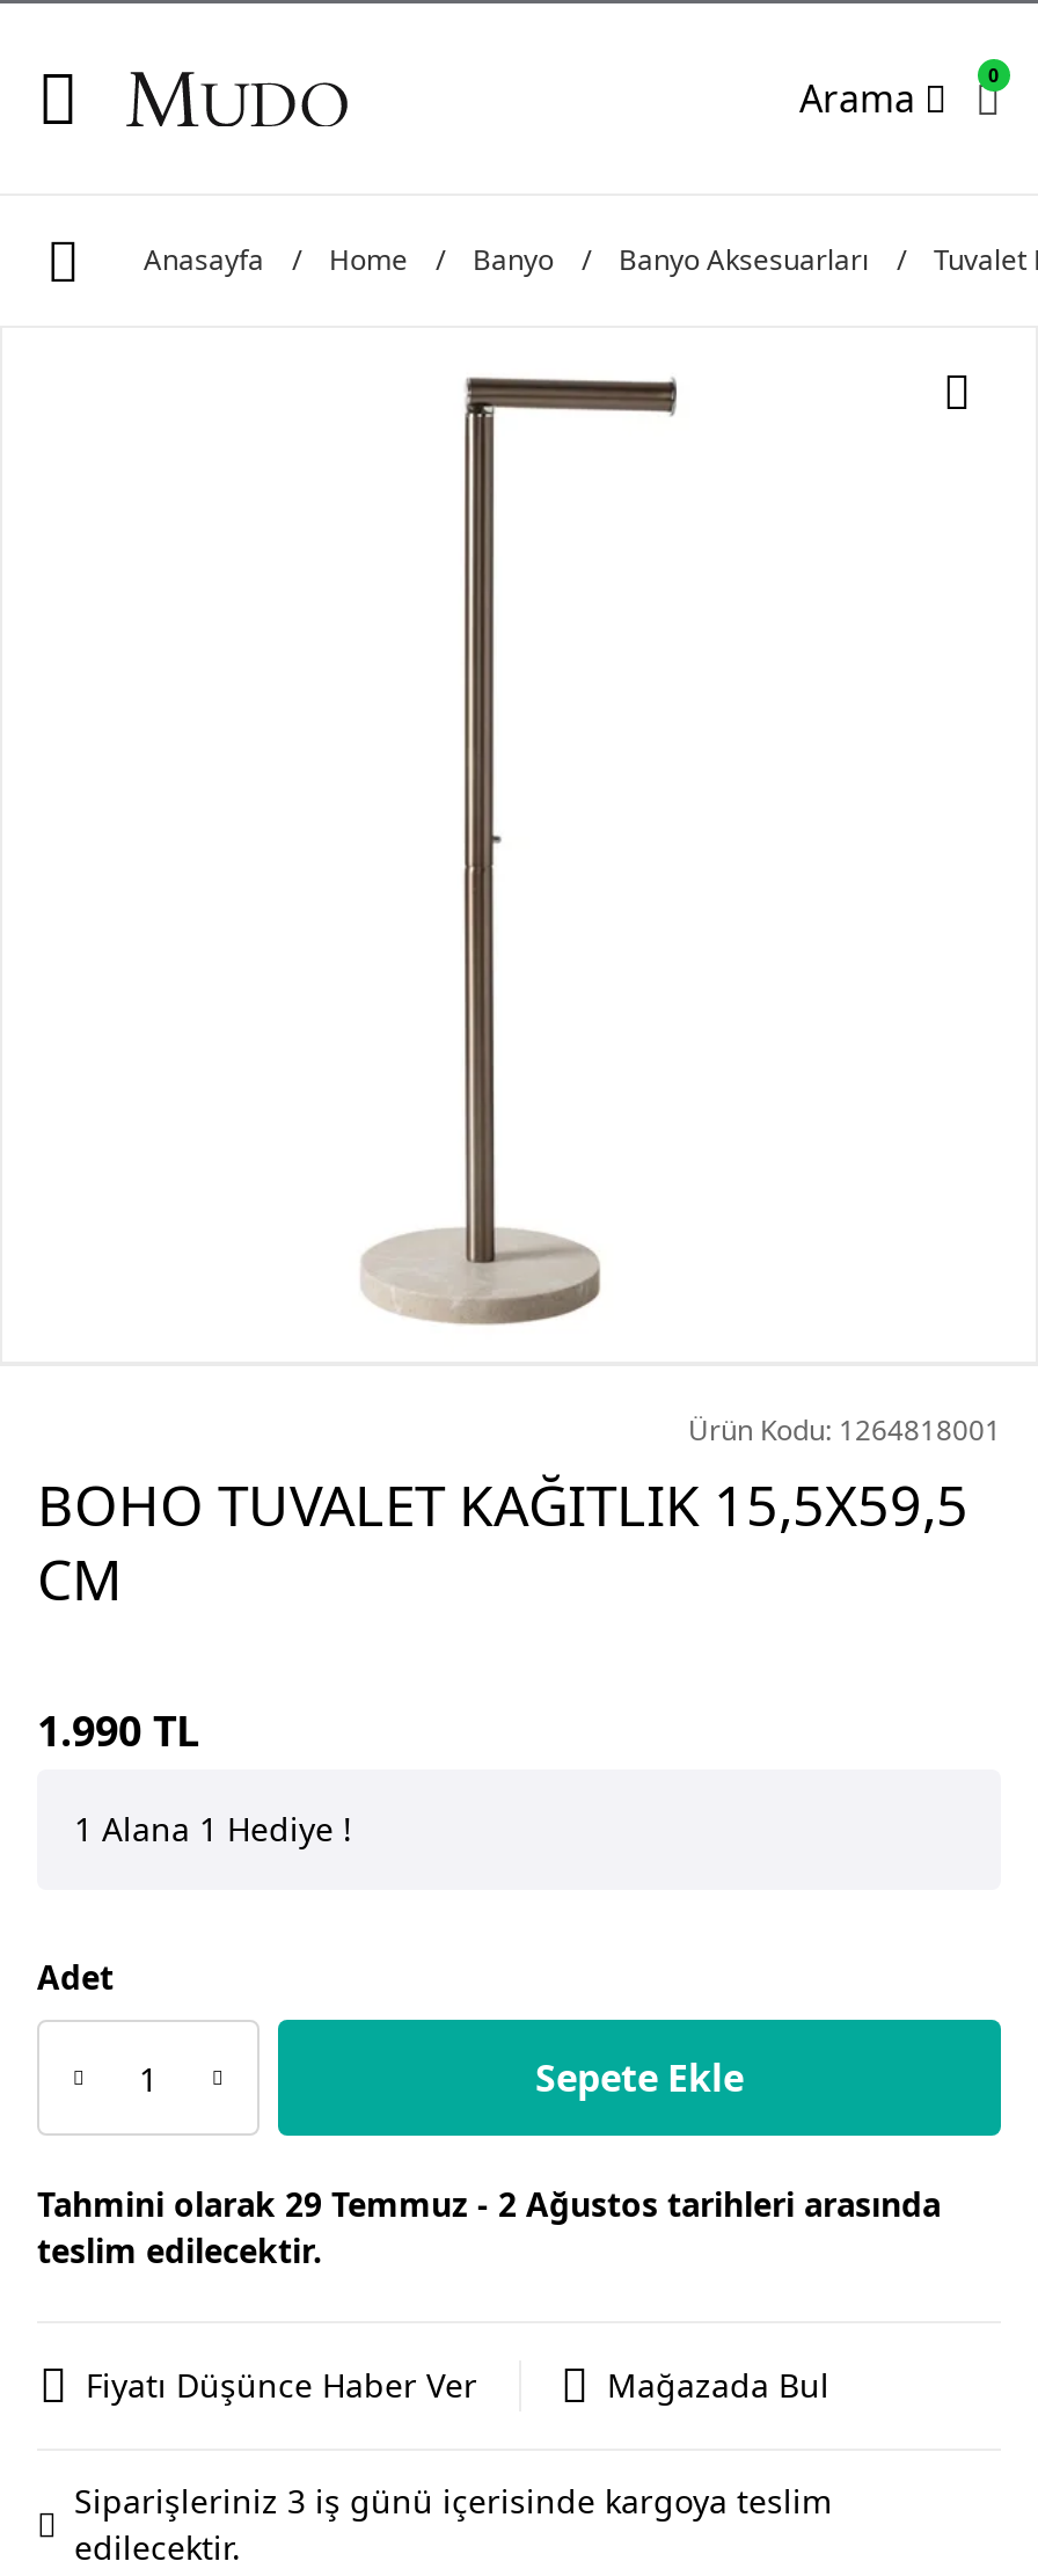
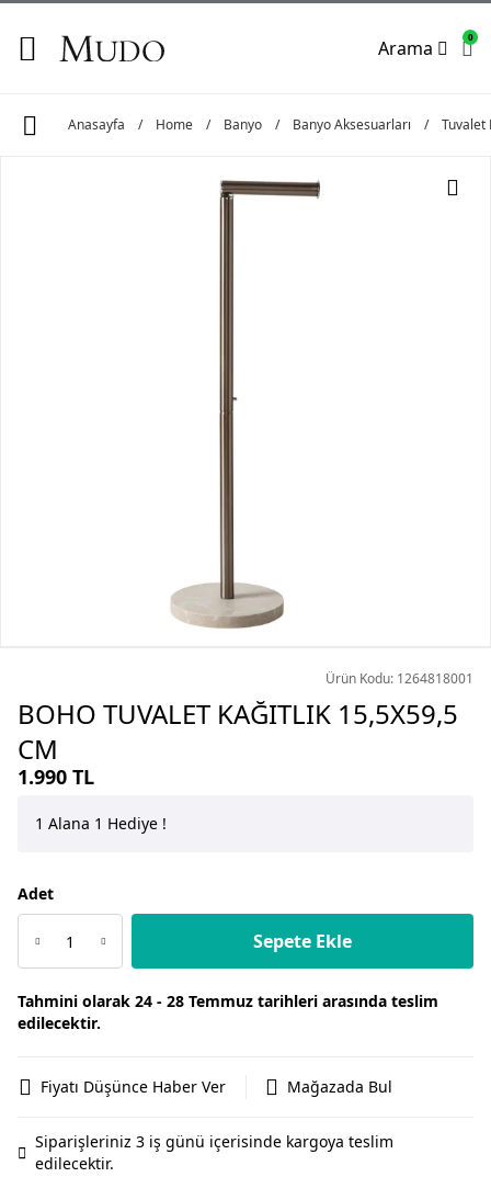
[37,2182,941,2272] Tahmini olarak 29 Temmuz - 2 Ağustos tarihleri arasında | teslim edilecektir. -> [18,991,438,1033] Tahmini olarak 24 - 28 Temmuz tarihleri arasında teslim | edilecektir.

